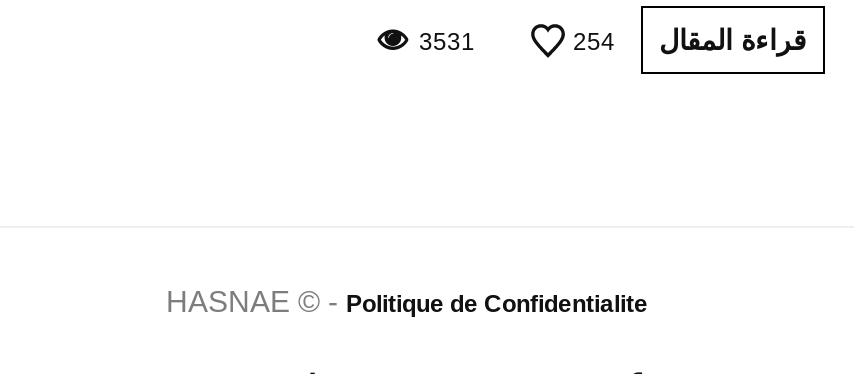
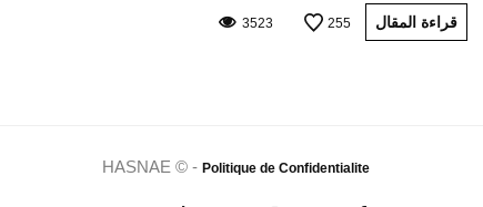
[419,28,475,56] 3531 -> [242,16,273,31] 3523
[573,24,807,56] قراءة المقال 254 -> [328,13,457,31] قراءة المقال 255

